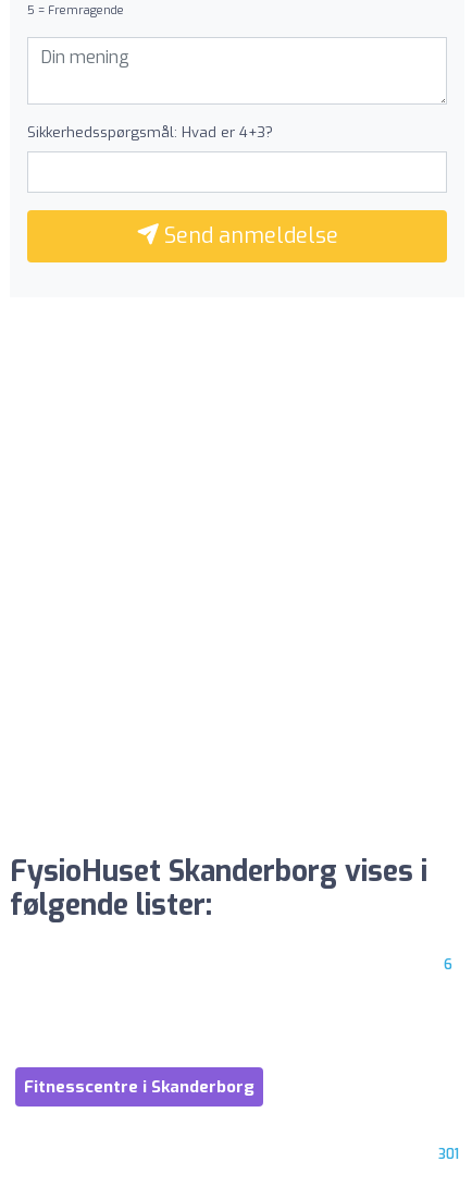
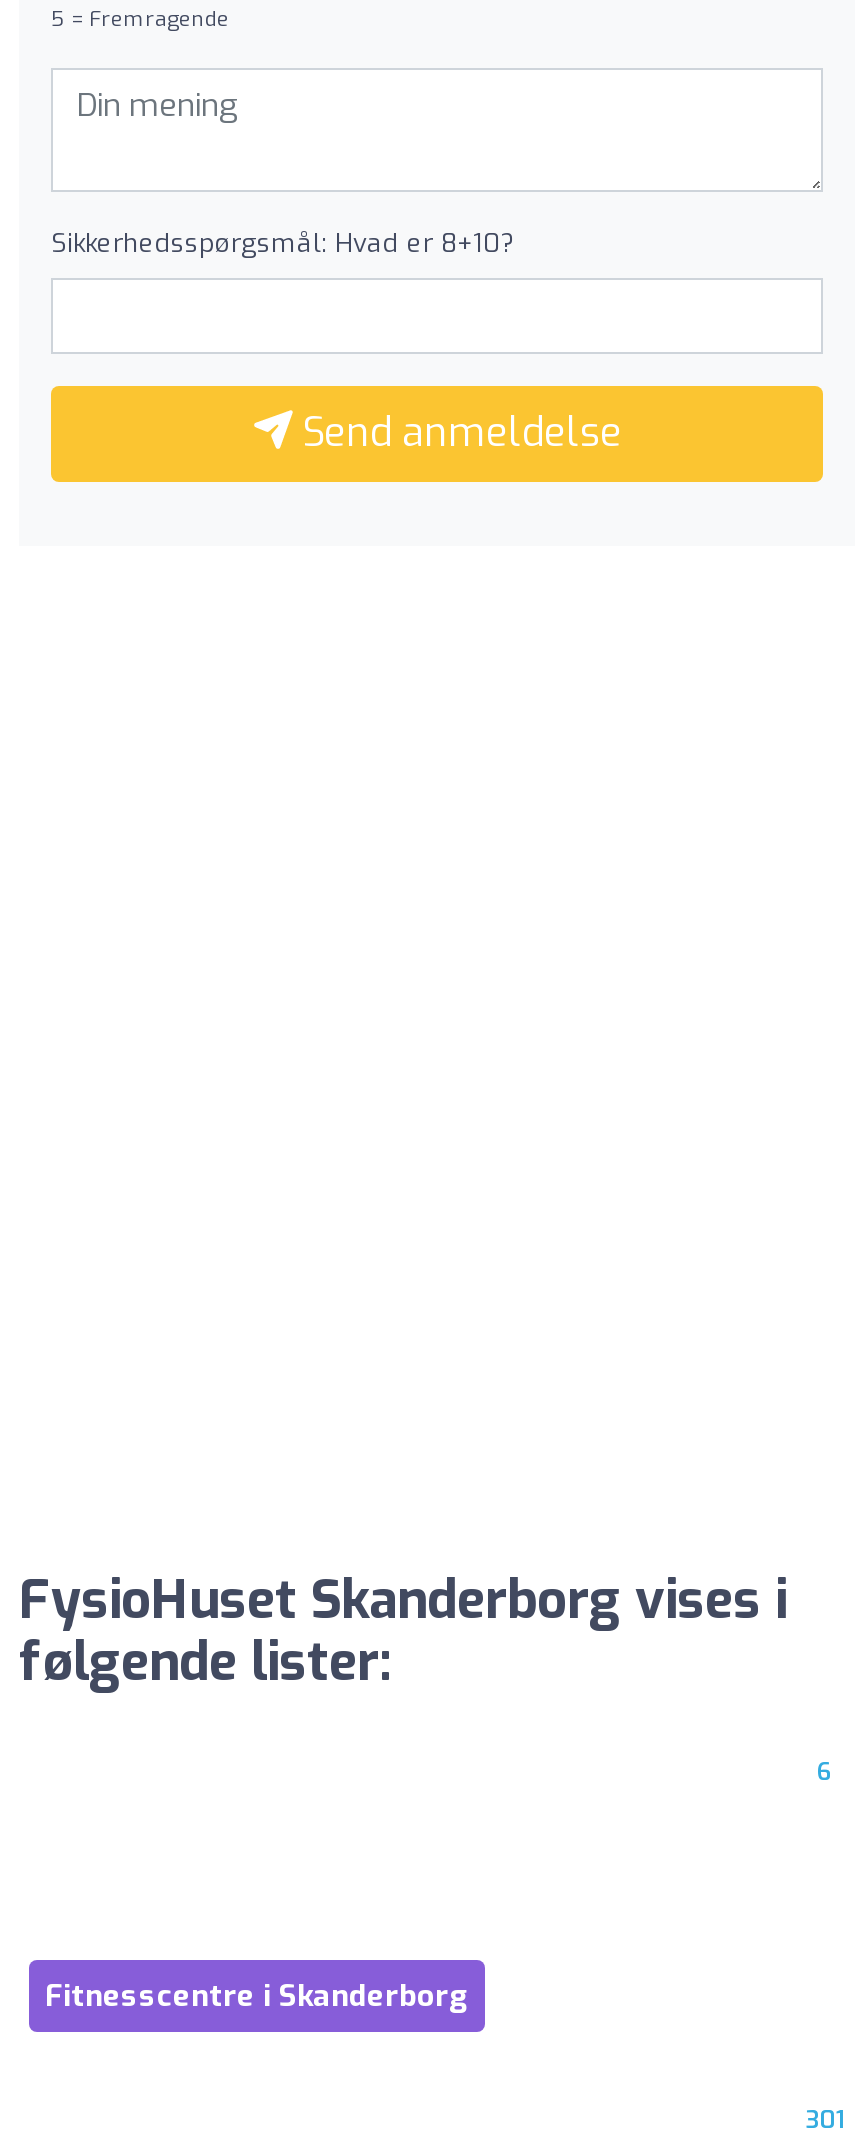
[27,123,273,141] Sikkerhedsspørgsmål: Hvad er 4+3? -> [51,226,515,260] Sikkerhedsspørgsmål: Hvad er 8+10?

